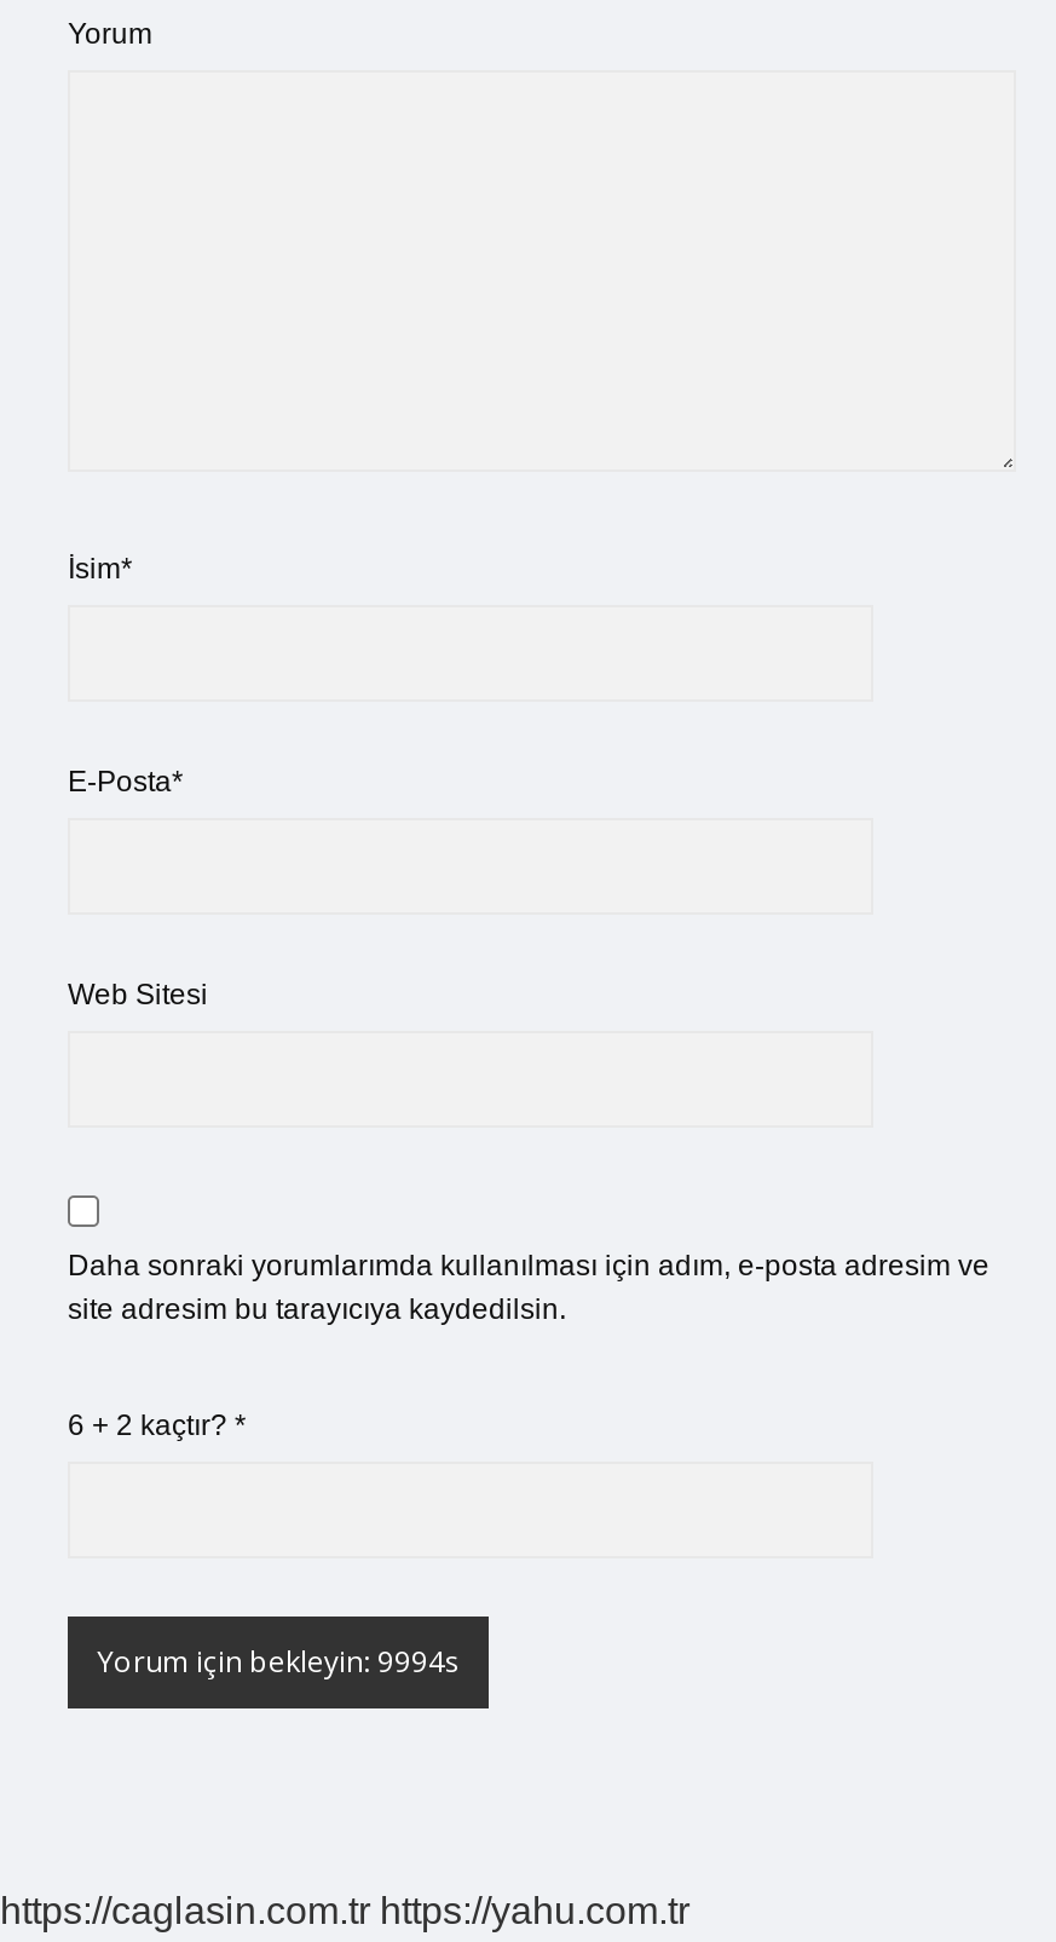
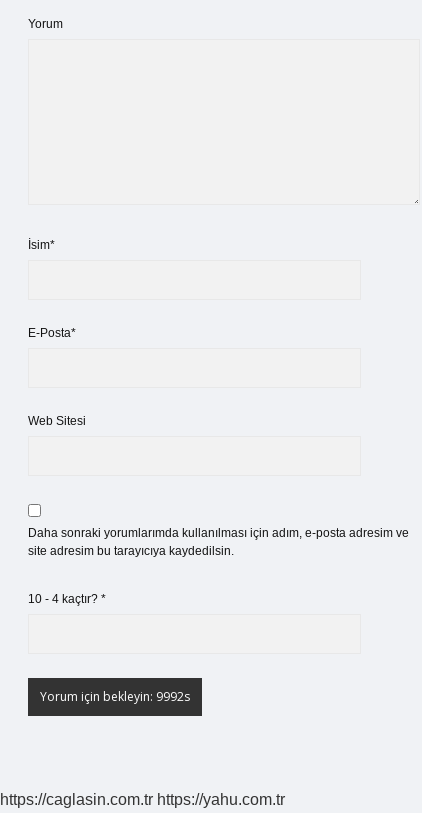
[68,1408,247,1442] 6 + 2 kaçtır? * -> [28,592,106,606] 10 - 4 kaçtır? *

